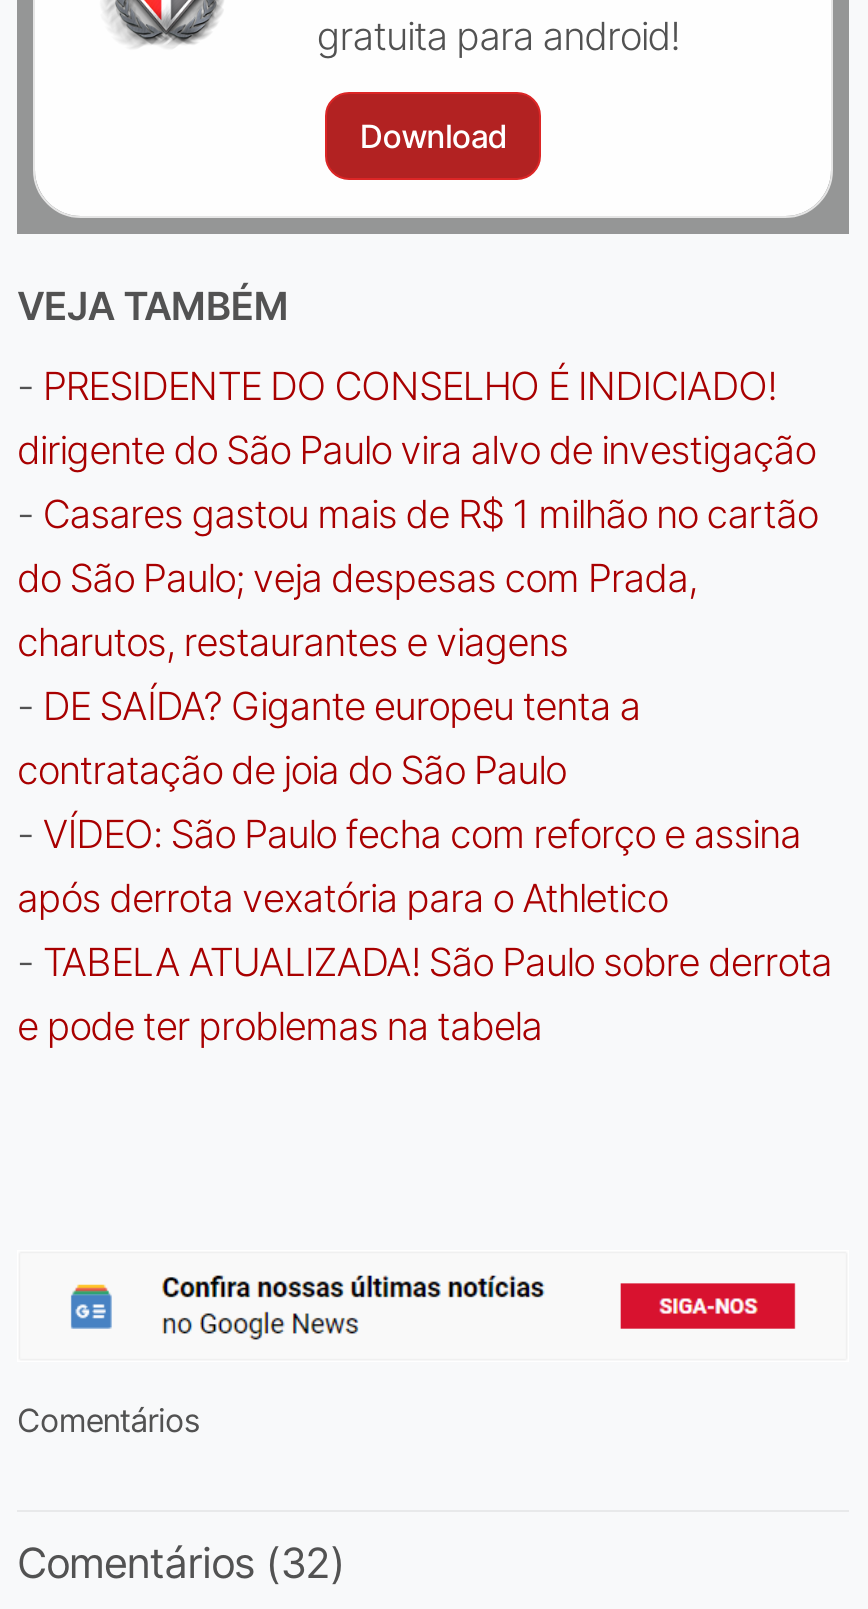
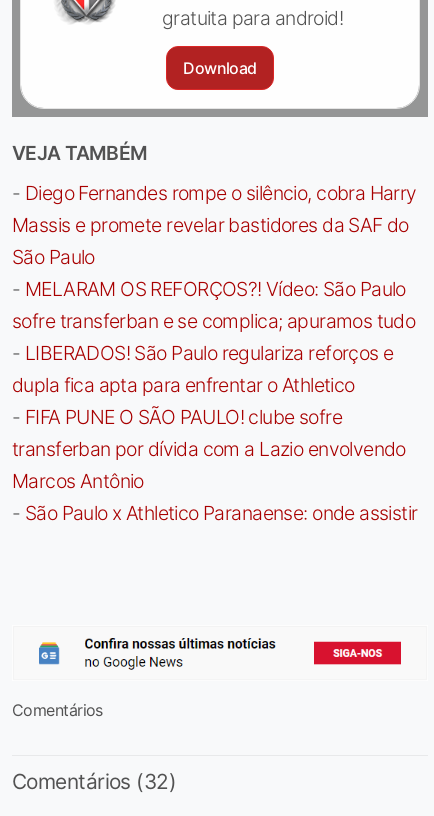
[17,362,832,1050] - PRESIDENTE DO CONSELHO É INDICIADO! | dirigente do São Paulo vira alvo de investigação | - Casares gastou mais de R$ 1 milhão no cartão | do São Paulo; veja despesas com Prada, | charutos, restaurantes e viagens | - DE SAÍDA? Gigante europeu tenta a | contratação de joia do São Paulo | - VÍDEO: São Paulo fecha com reforço e assina | após derrota vexatória para o Athletico | - TABELA ATUALIZADA! São Paulo sobre derrota | e pode ter problemas na tabela -> [12,181,417,525] - Diego Fernandes rompe o silêncio, cobra Harry | Massis e promete revelar bastidores da SAF do | São Paulo | - MELARAM OS REFORÇOS?! Vídeo: São Paulo | sofre transferban e se complica; apuramos tudo | - LIBERADOS! São Paulo regulariza reforços e | dupla fica apta para enfrentar o Athletico | - FIFA PUNE O SÃO PAULO! clube sofre | transferban por dívida com a Lazio envolvendo | Marcos Antônio | - São Paulo x Athletico Paranaense: onde assistir

